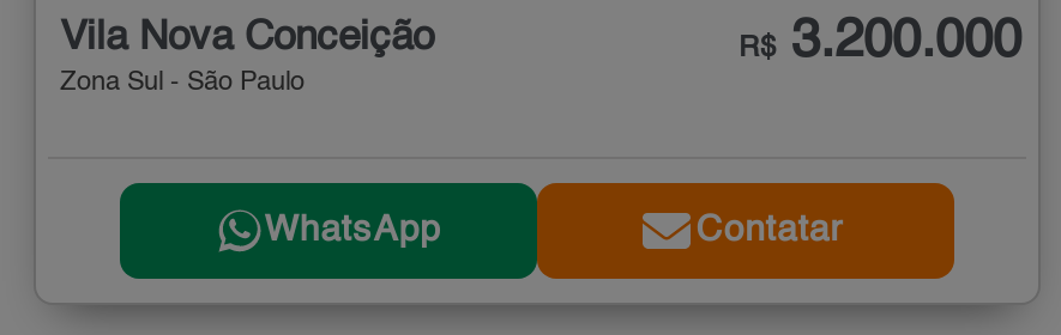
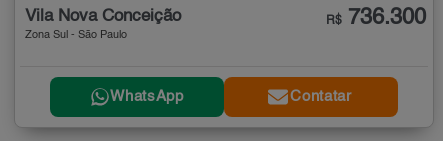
[739,15,1021,67] R$3.200.000 -> [326,7,426,29] R$736.300

